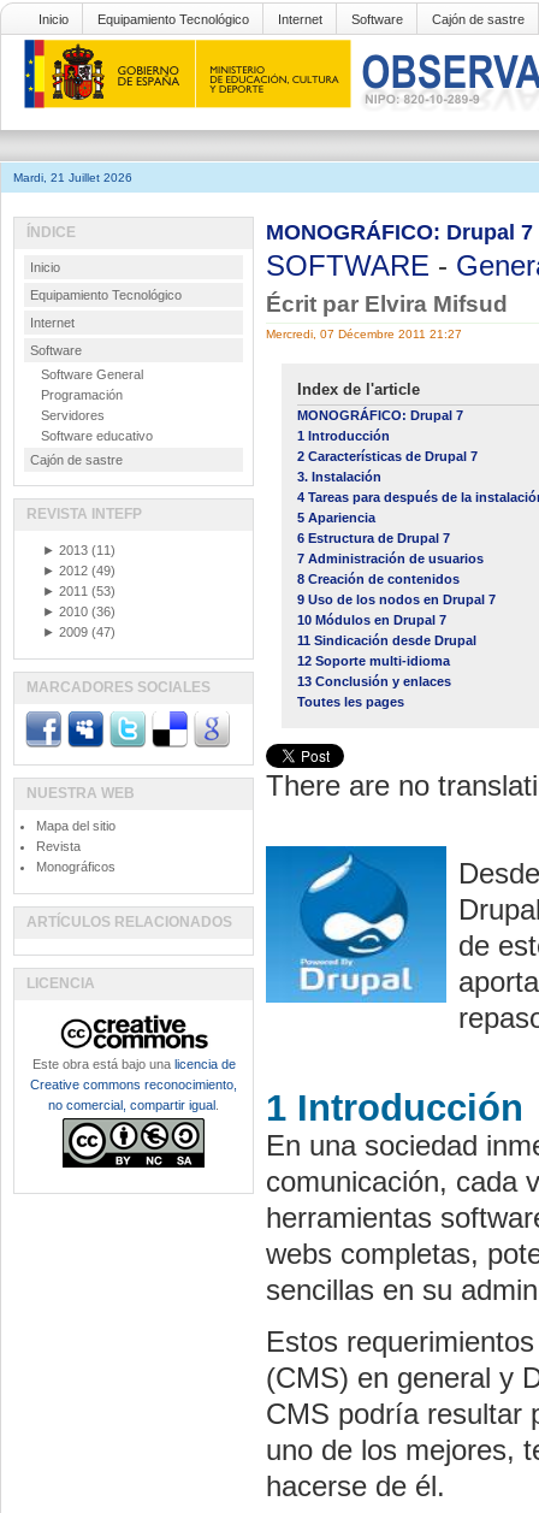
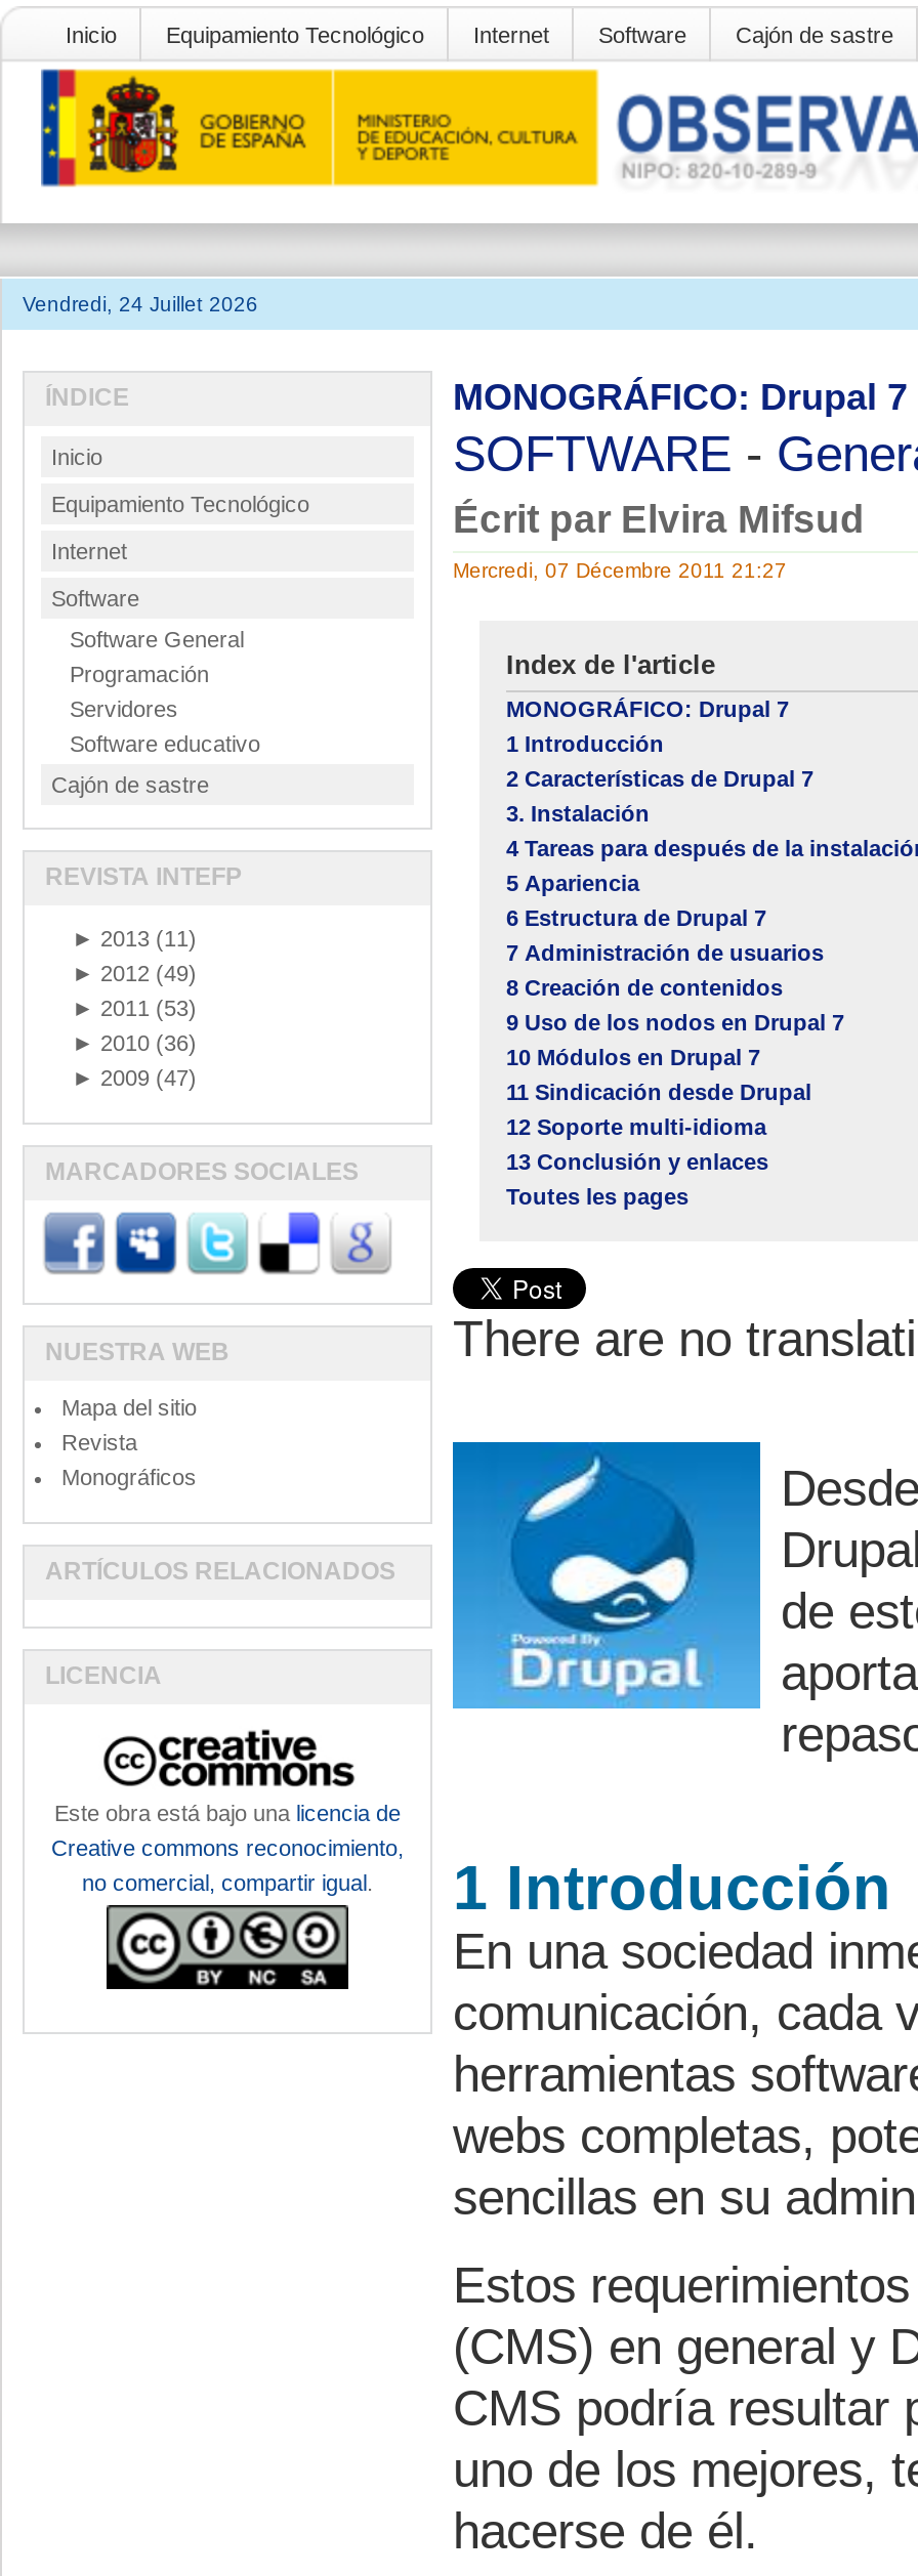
[13,171,132,184] Mardi, 21 Juillet 2026 -> [23,293,258,315] Vendredi, 24 Juillet 2026

